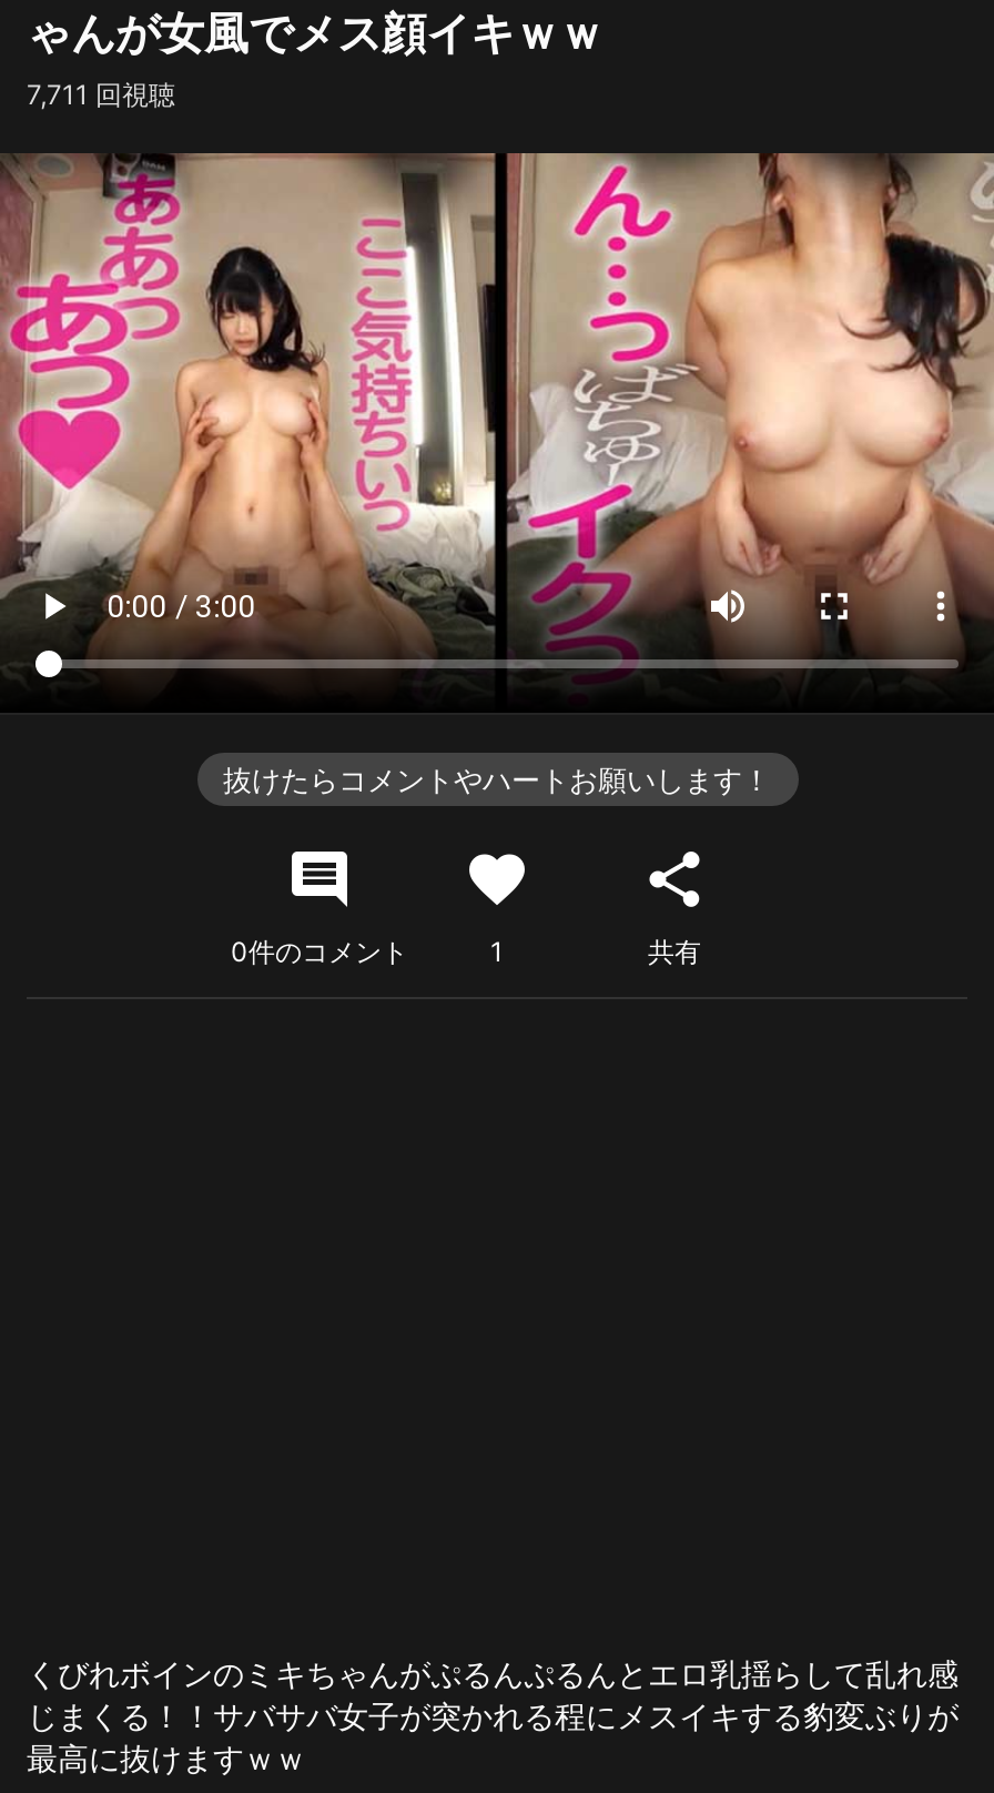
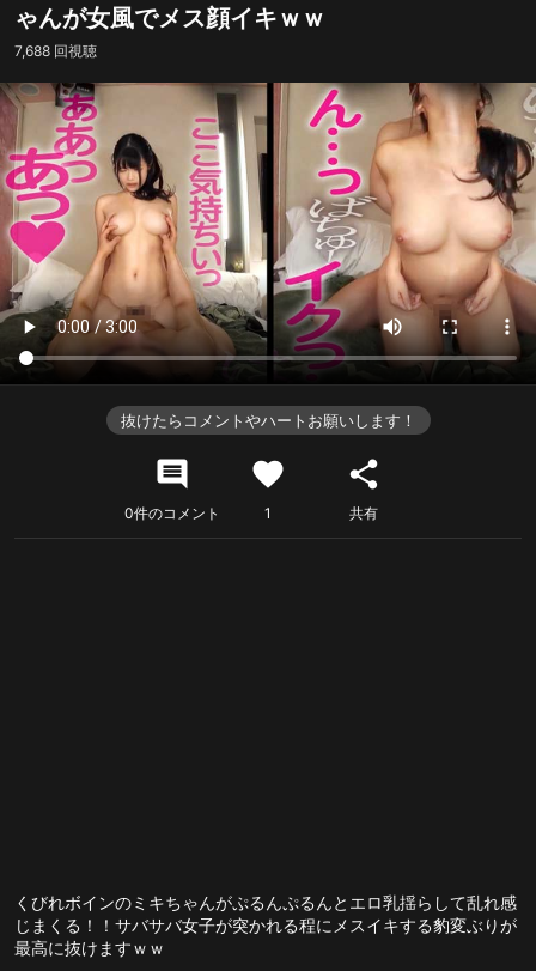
[27,78,175,111] 7,711 回視聴 -> [14,42,97,60] 7,688 回視聴

